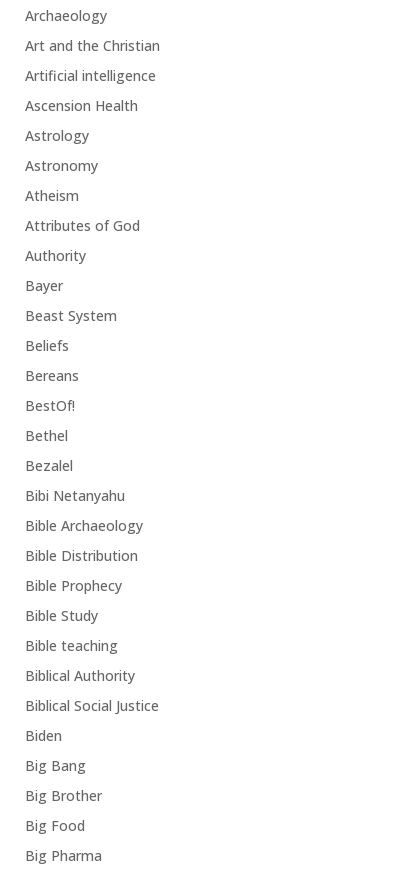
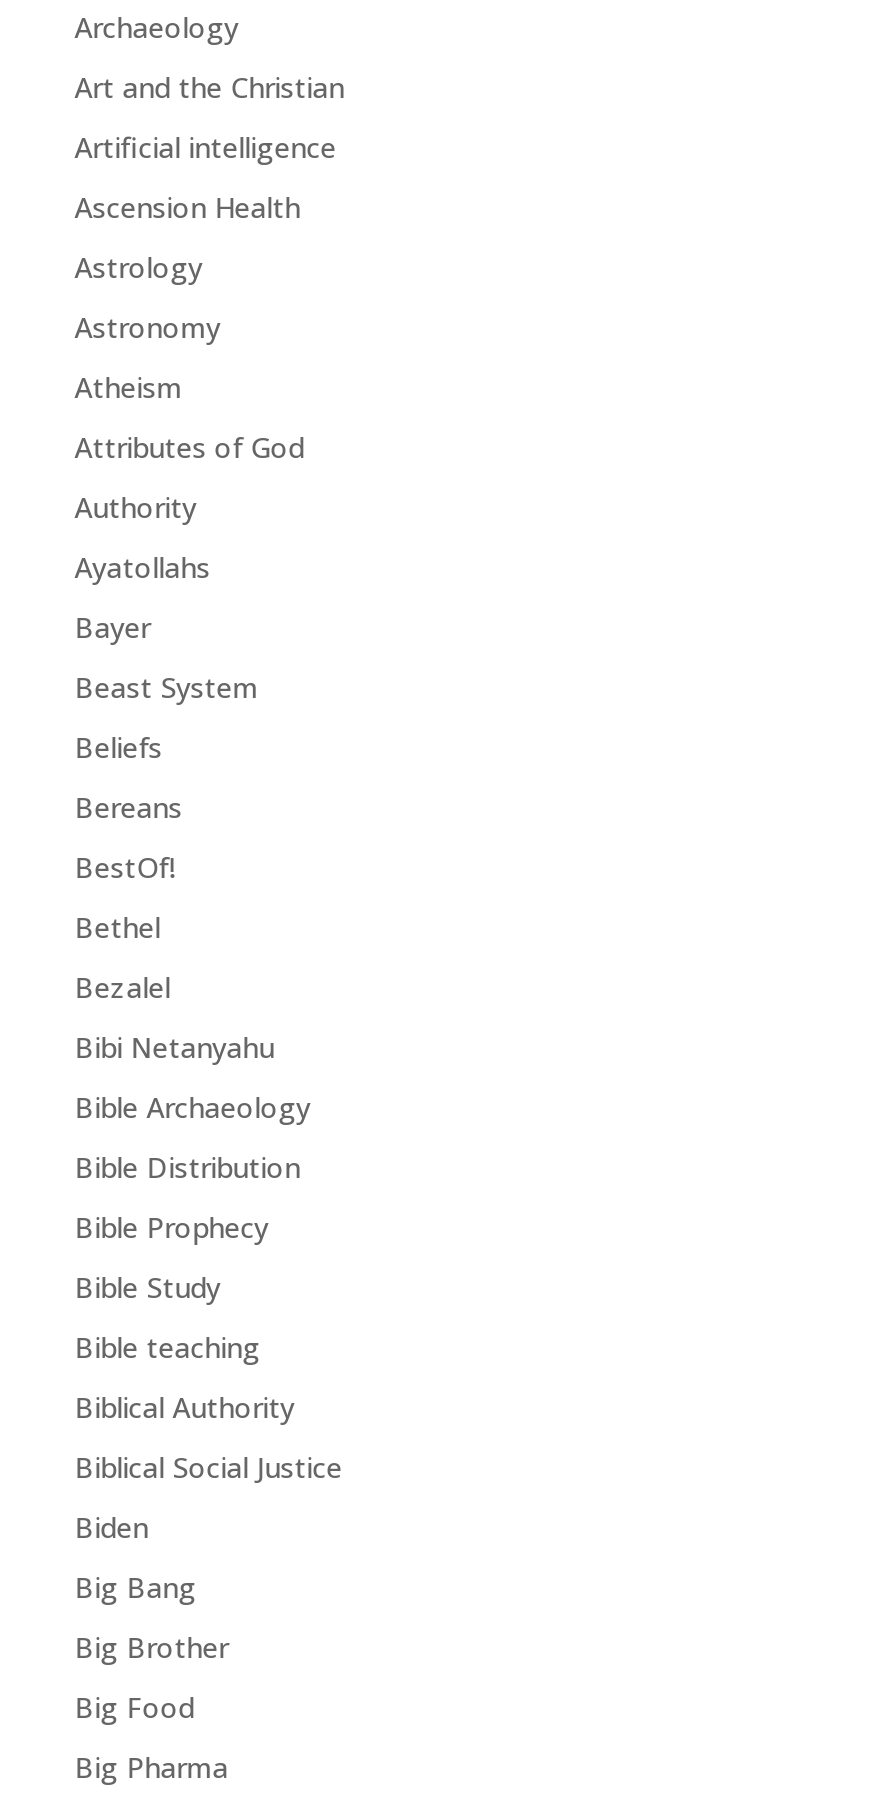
none -> [75,549,211,587] Ayatollahs

